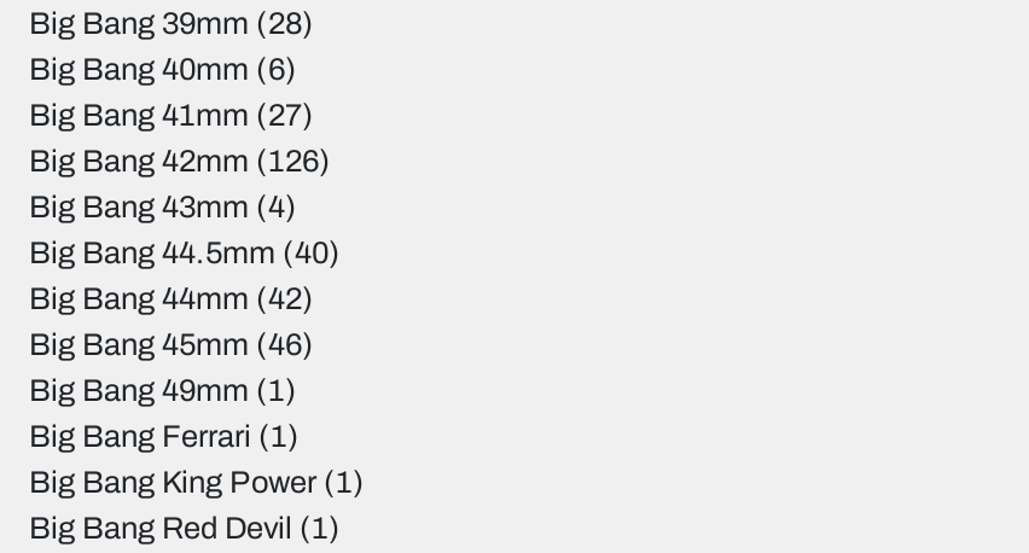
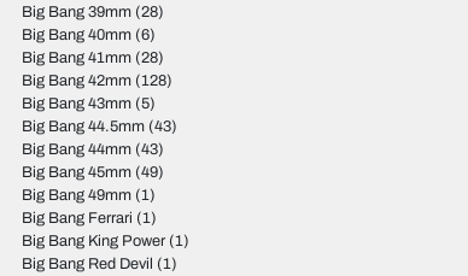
[29,99,314,133] Big Bang 41mm (27) -> [22,49,164,66] Big Bang 41mm (28)
[29,145,331,179] Big Bang 42mm (126) -> [22,72,172,89] Big Bang 42mm (128)
[29,191,297,225] Big Bang 43mm (4) -> [22,95,156,112] Big Bang 43mm (5)
[29,237,341,270] Big Bang 44.5mm (40) -> [22,118,177,135] Big Bang 44.5mm (43)
[29,283,314,316] Big Bang 44mm (42) -> [22,141,164,158] Big Bang 44mm (43)
[29,328,314,362] Big Bang 45mm (46) -> [22,164,164,181] Big Bang 45mm (49)

